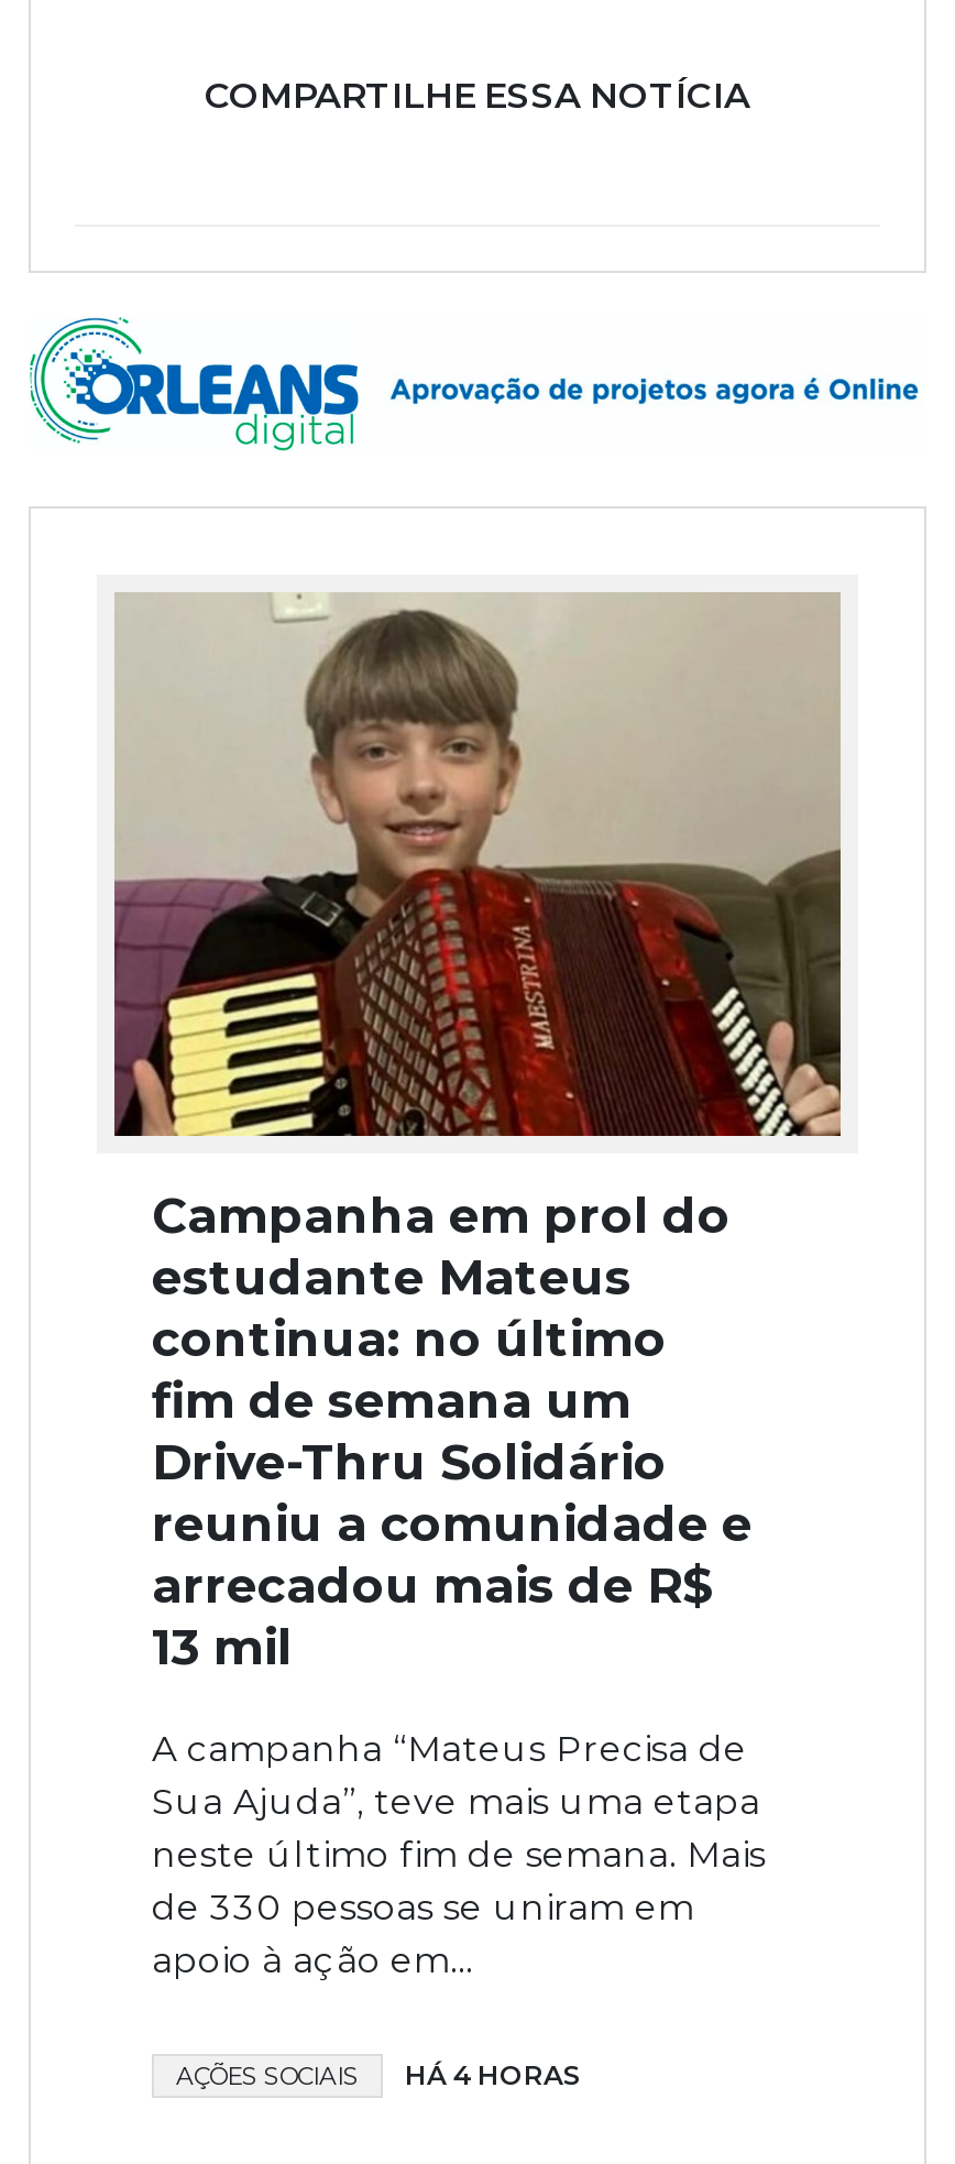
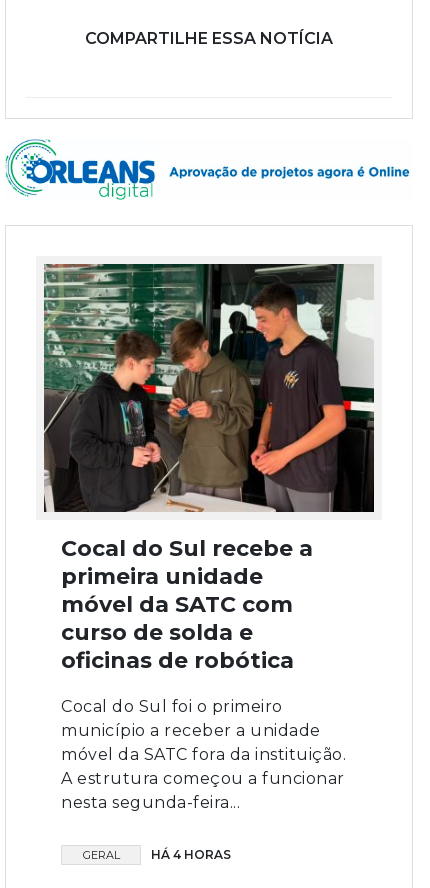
[114,592,843,1677] [image] | Campanha em prol do | estudante Mateus | continua: no último | fim de semana um | Drive-Thru Solidário | reuniu a comunidade e | arrecadou mais de R$ | 13 mil -> [44,263,375,674] [image] | Cocal do Sul recebe a | primeira unidade | móvel da SATC com | curso de solda e | oficinas de robótica
[152,1728,766,1981] A campanha “Mateus Precisa de | Sua Ajuda”, teve mais uma etapa | neste último fim de semana. Mais | de 330 pessoas se uniram em | apoio à ação em... -> [61,697,346,812] Cocal do Sul foi o primeiro | município a receber a unidade | móvel da SATC fora da instituição. | A estrutura começou a funcionar | nesta segunda-feira...
[176,2060,359,2091] AÇÕES SOCIAIS -> [82,848,119,862] GERAL

